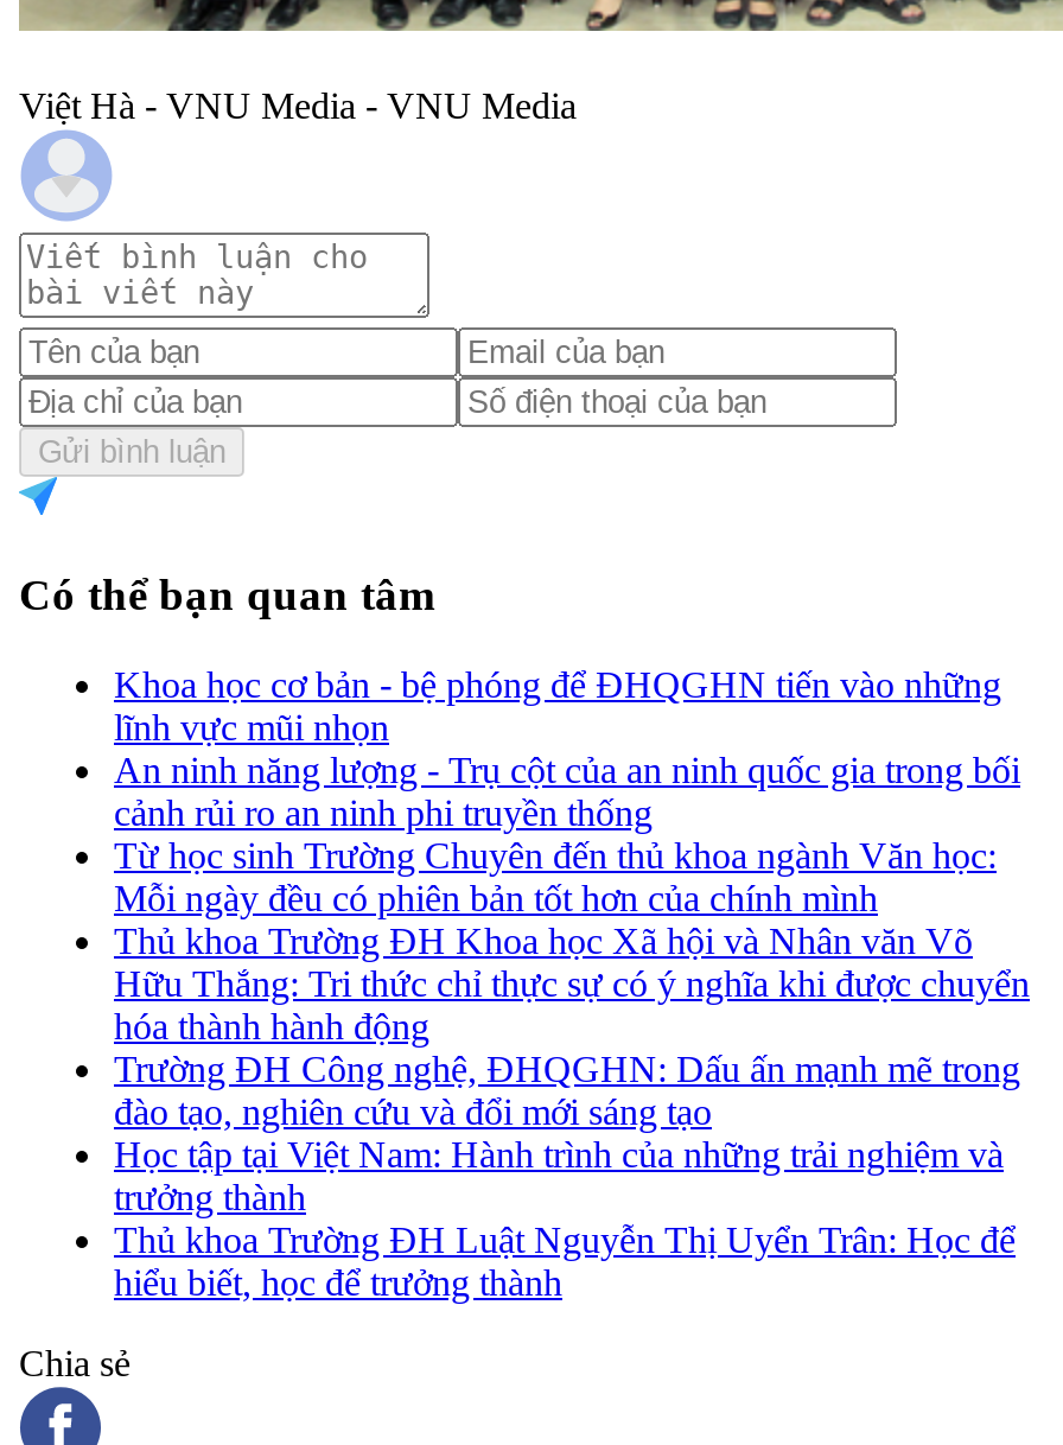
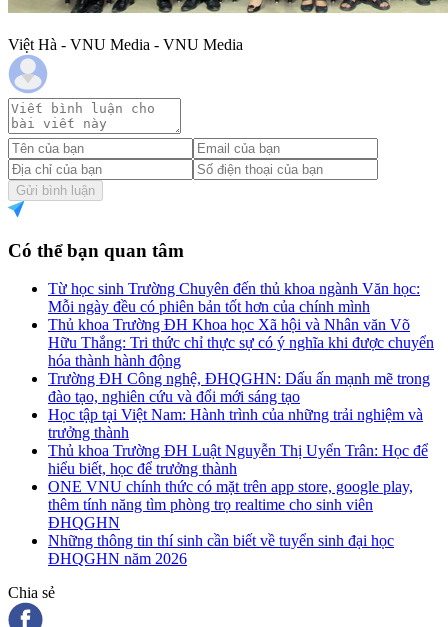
[114,665,1020,833] Khoa học cơ bản - bệ phóng để ĐHQGHN tiến vào những | lĩnh vực mũi nhọn | An ninh năng lượng - Trụ cột của an ninh quốc gia trong bối | cảnh rủi ro an ninh phi truyền thống -> none
moved [114,836,1030,1303] -> [48,280,434,477]: Từ học sinh Trường Chuyên đến thủ khoa ngành Văn học: | Mỗi ngày đều có phiên bản tốt hơn của chính mình | Thủ khoa Trường ĐH Khoa học Xã hội và Nhân văn Võ | ... | Thủ khoa Trường ĐH Luật Nguyễn Thị Uyển Trân: Học để | hiểu biết, học để trưởng thành
none -> [48,478,413,567] ONE VNU chính thức có mặt trên app store, google play, | thêm tính năng tìm phòng trọ realtime cho sinh viên | ĐHQGHN | Những thông tin thí sinh cần biết về tuyển sinh đại học | ĐHQGHN năm 2026

